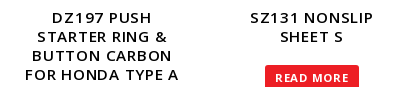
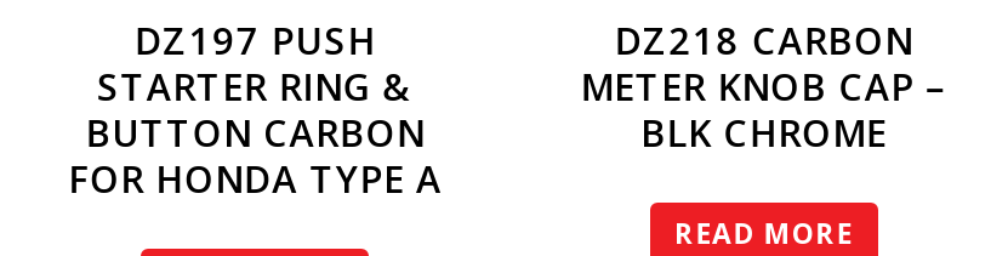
[250,7,374,46] SZ131 NONSLIP | SHEET S -> [580,16,947,157] DZ218 CARBON | METER KNOB CAP – | BLK CHROME

